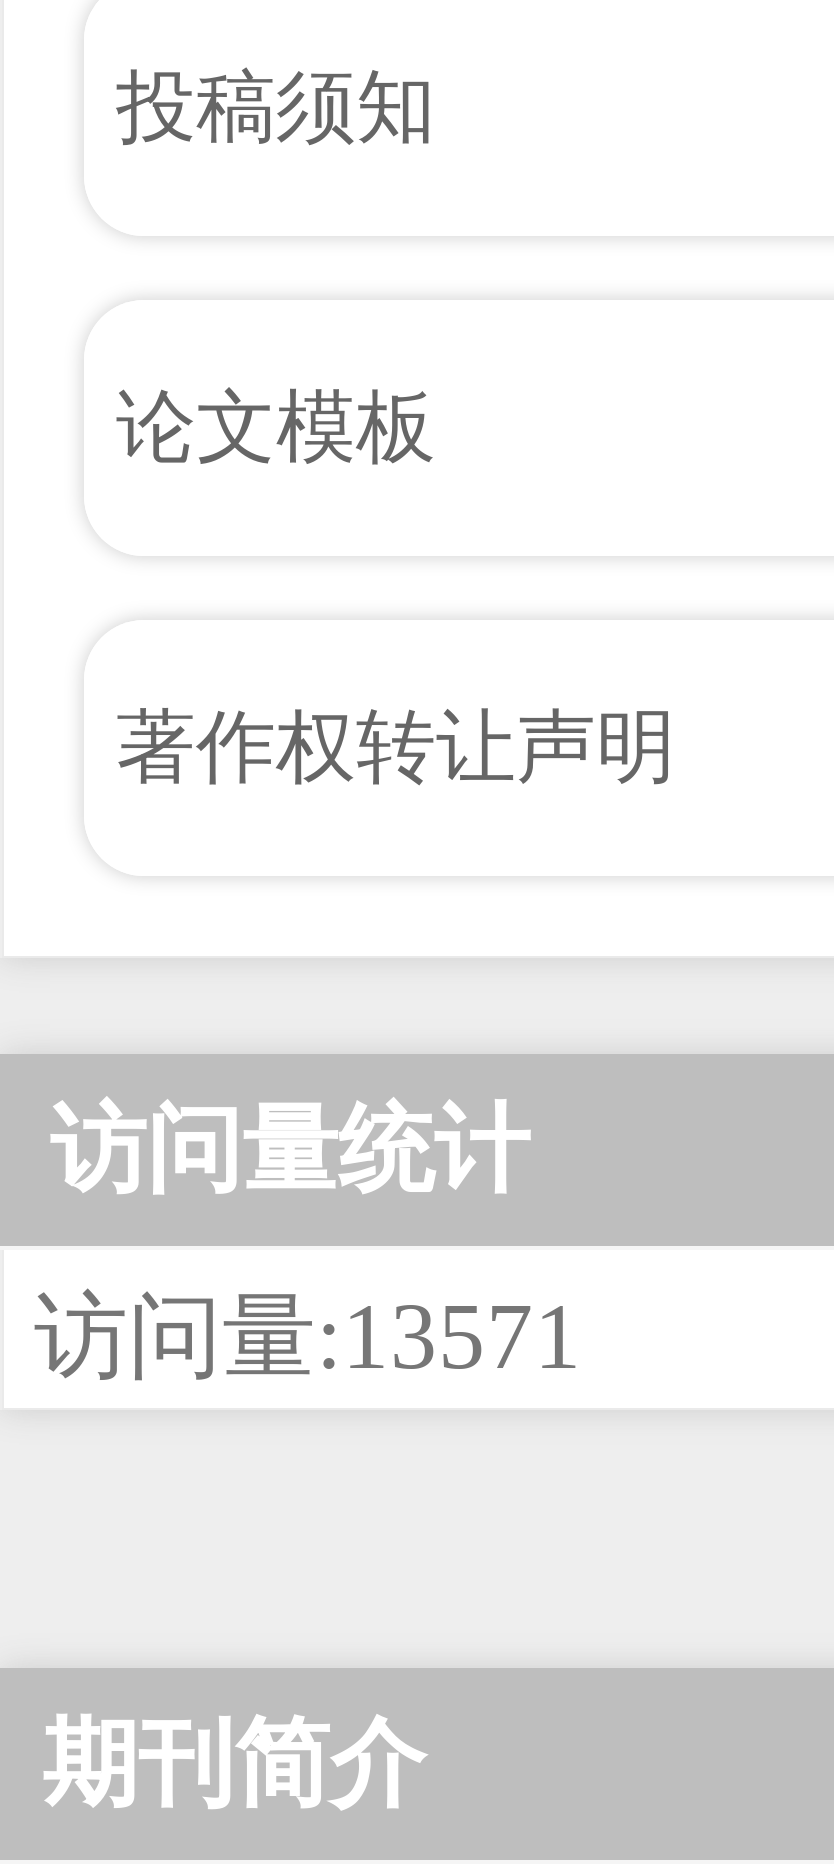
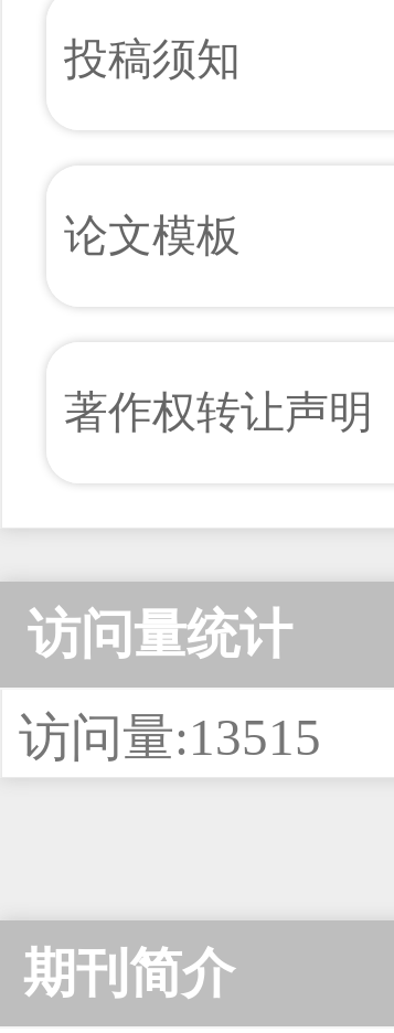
[34,1284,582,1388] 访问量:13571 -> [19,709,321,766] 访问量:13515

